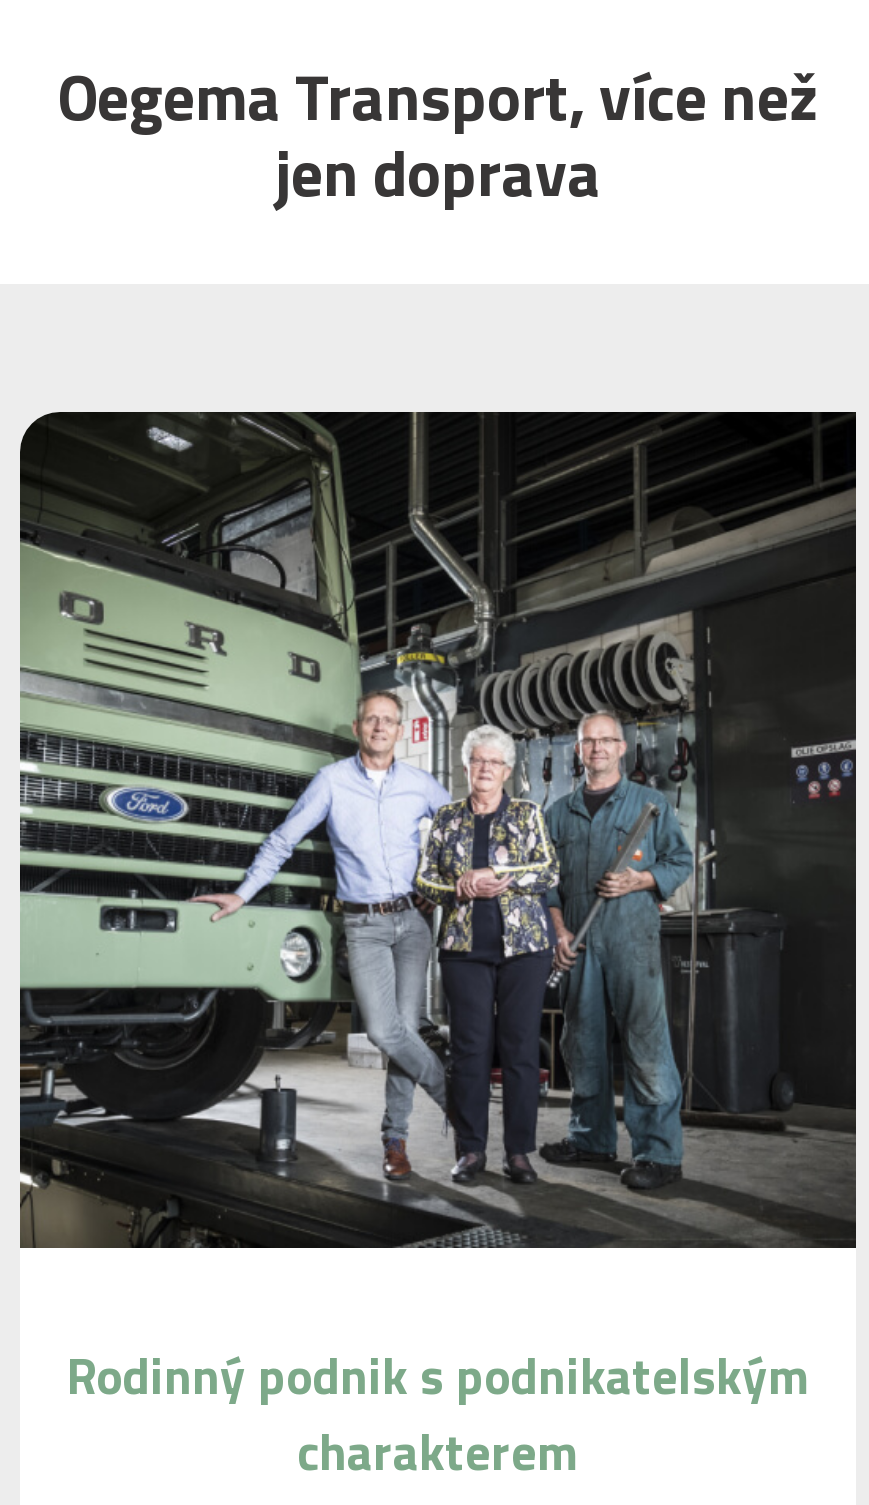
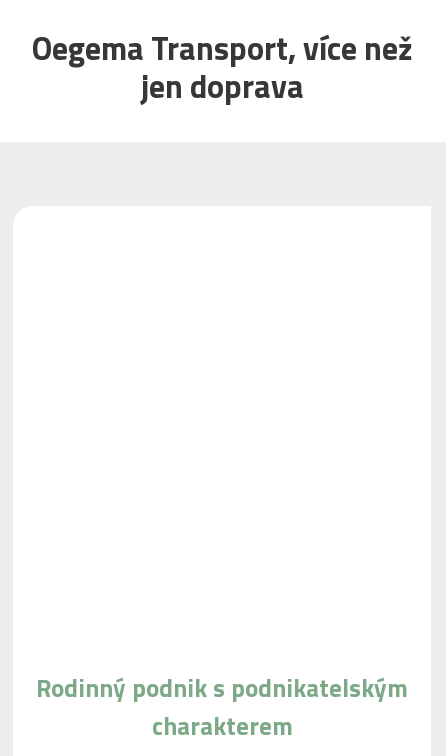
[18,410,858,1250] [image] -> none

